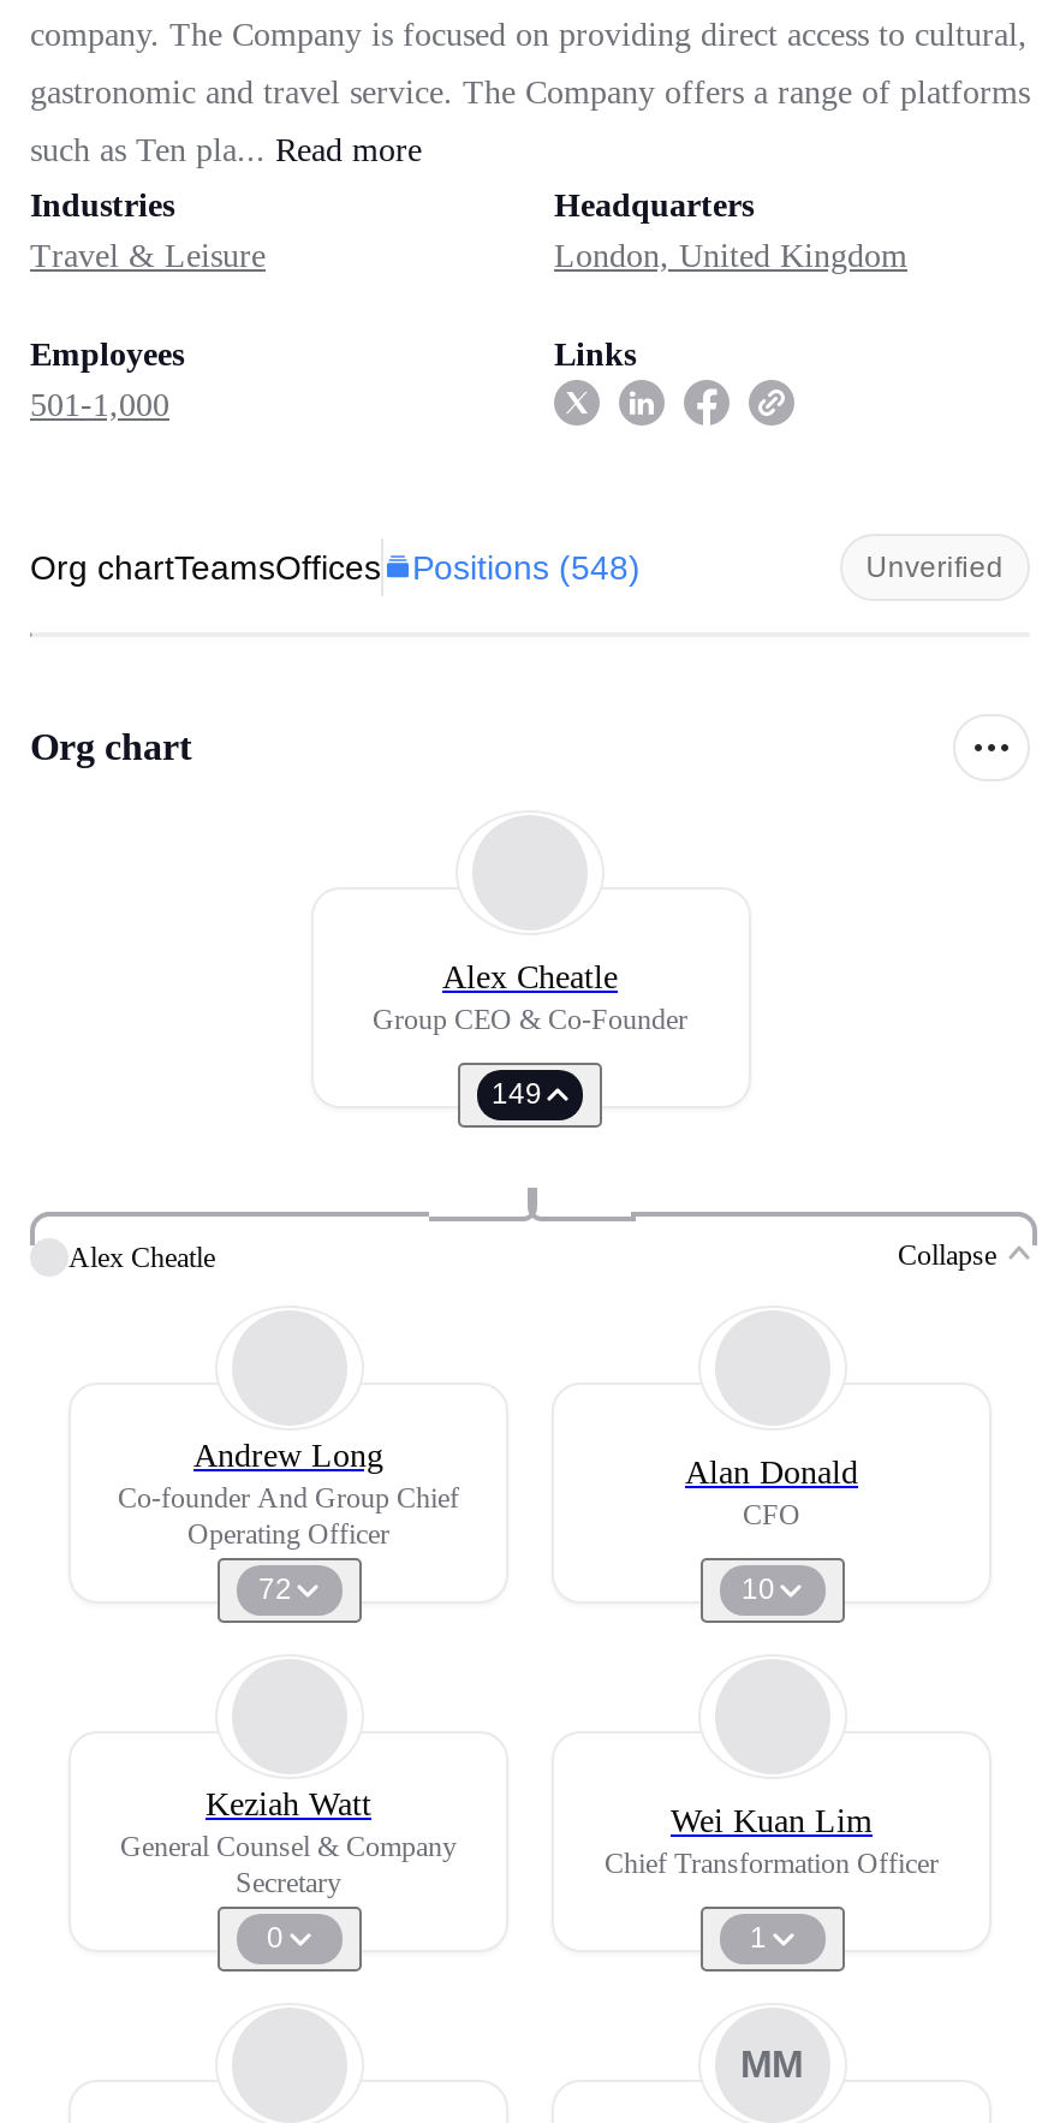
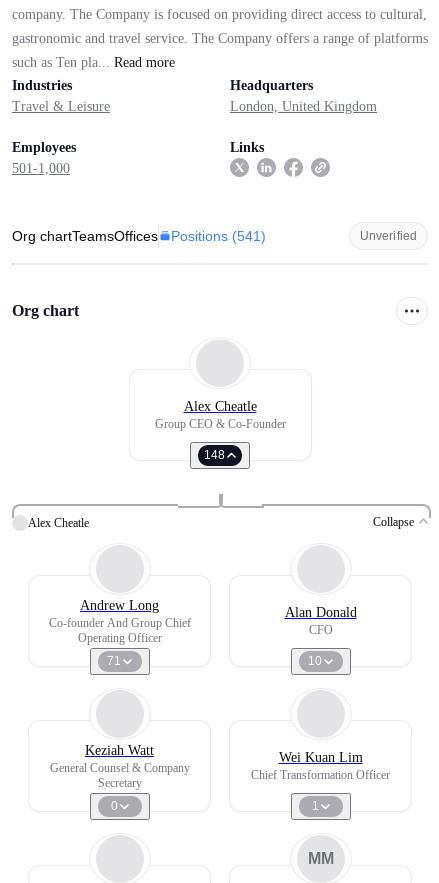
[30,548,641,587] Org chartTeamsOffices Positions (548) -> [12,228,266,244] Org chartTeamsOffices Positions (541)
[492,1077,542,1111] 149 -> [204,448,225,462] 148
[258,1572,292,1606] 72 -> [107,654,121,668] 71

